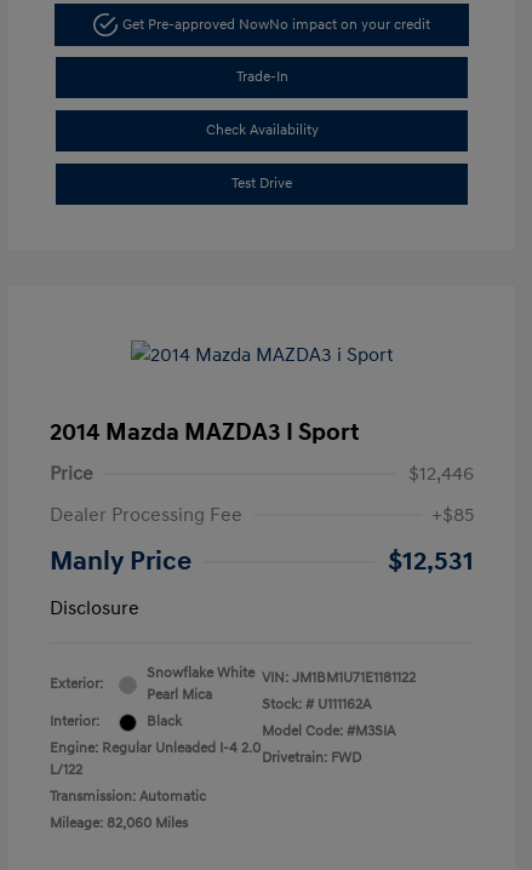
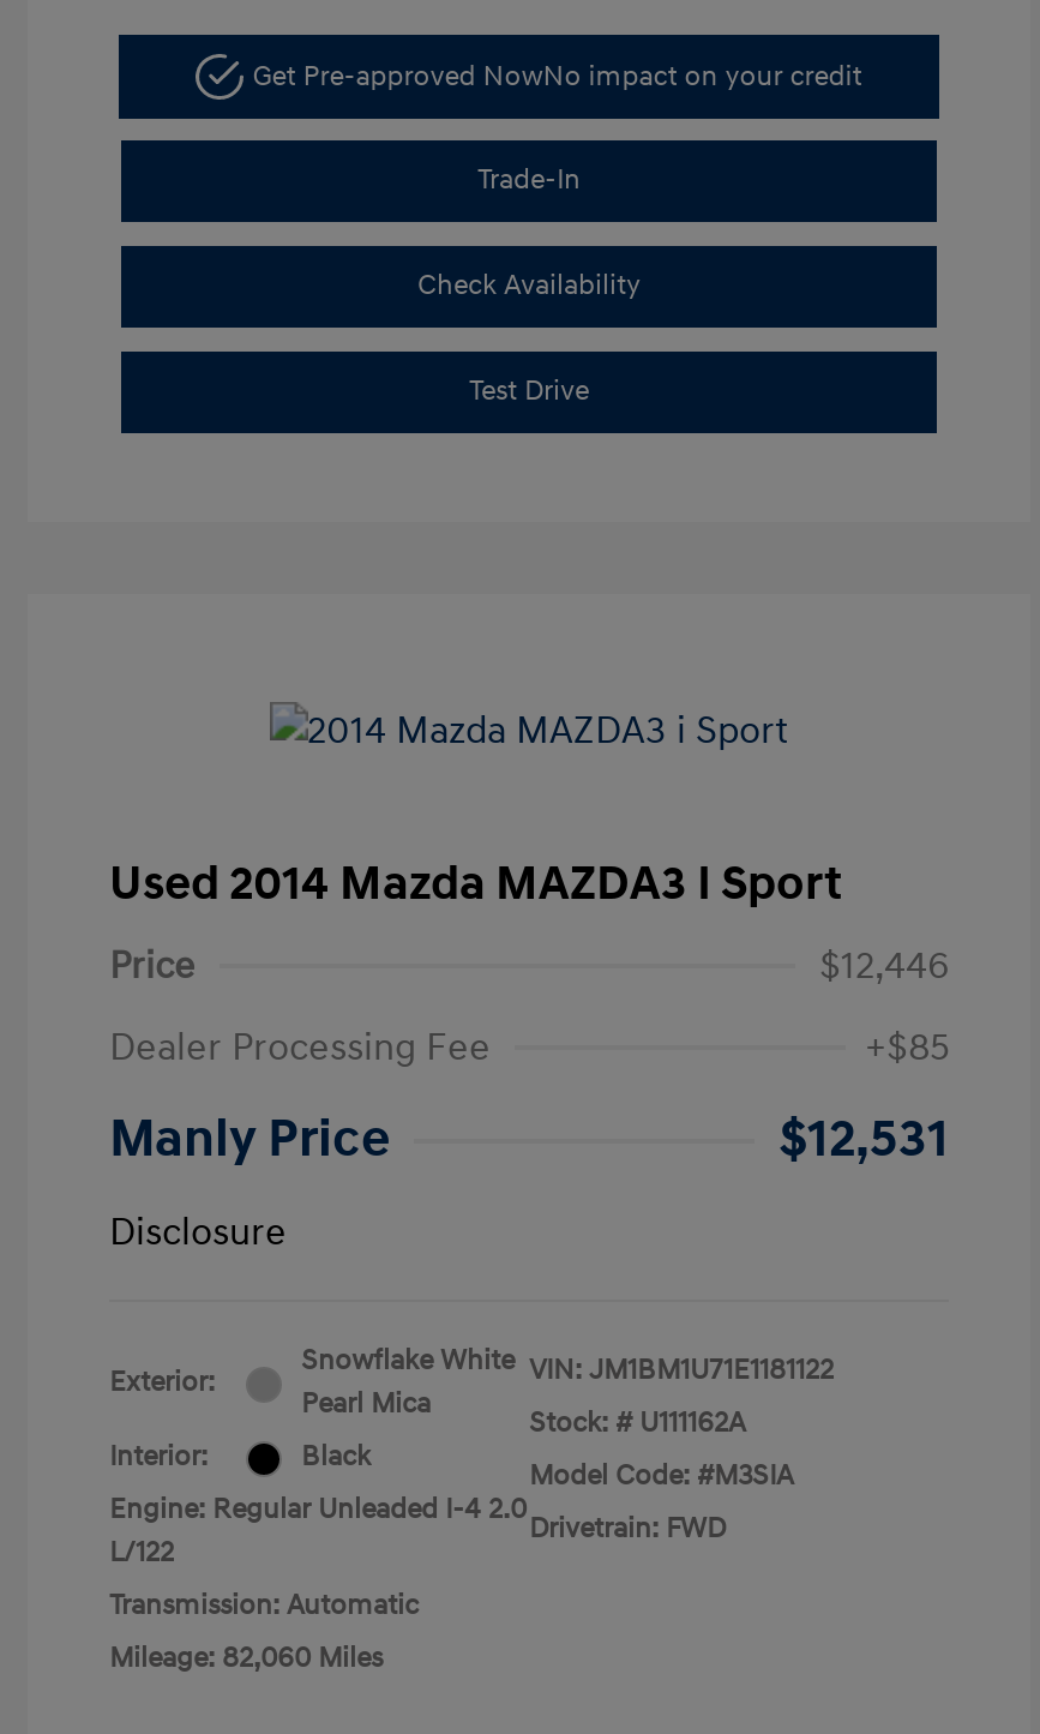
[50,418,360,447] 2014 Mazda MAZDA3 I Sport -> [109,856,843,914] Used 2014 Mazda MAZDA3 I Sport

